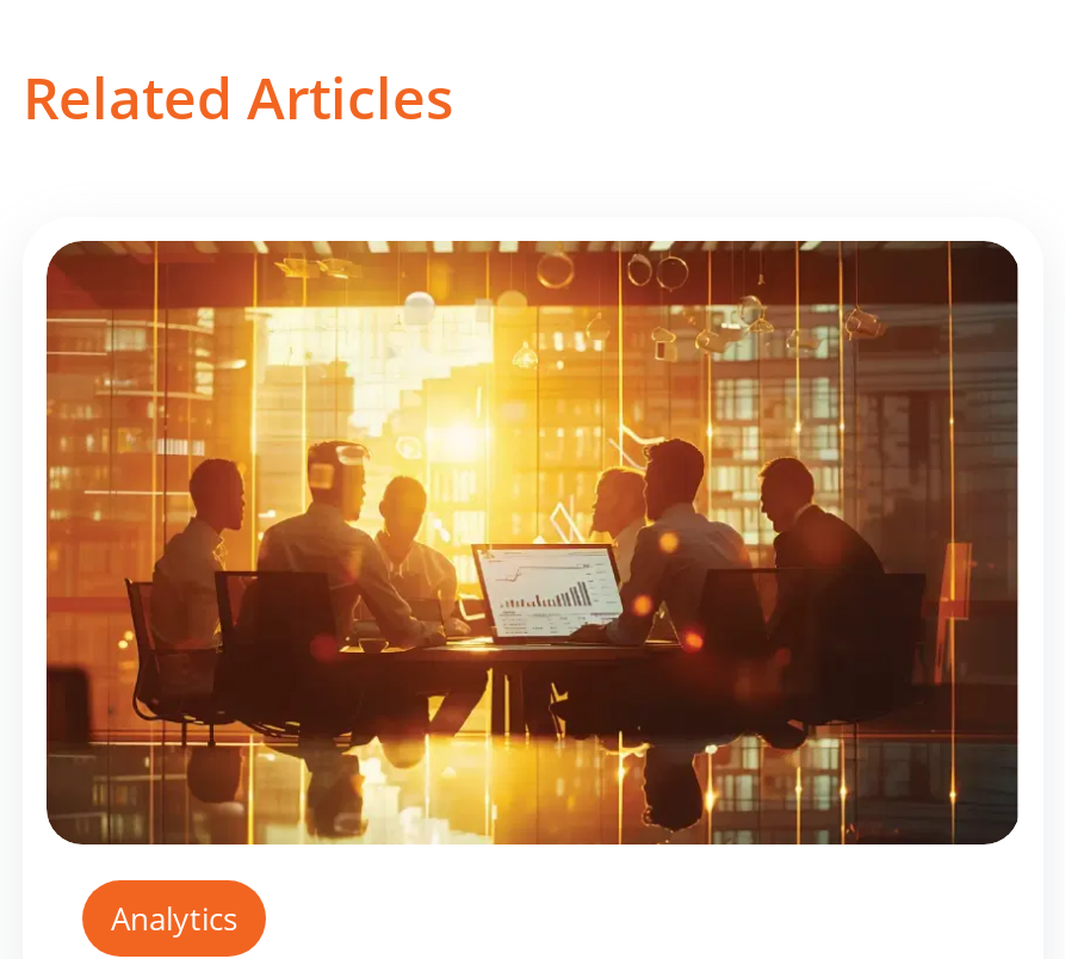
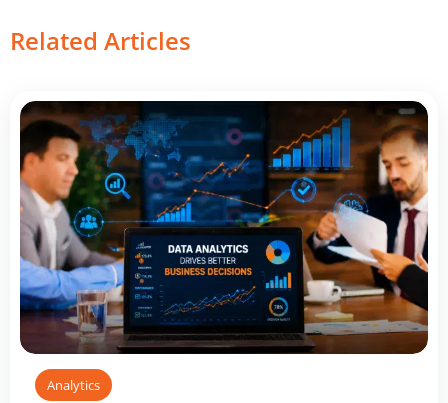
[44,239,1020,847] [image] -> [19,100,429,355] [image]

